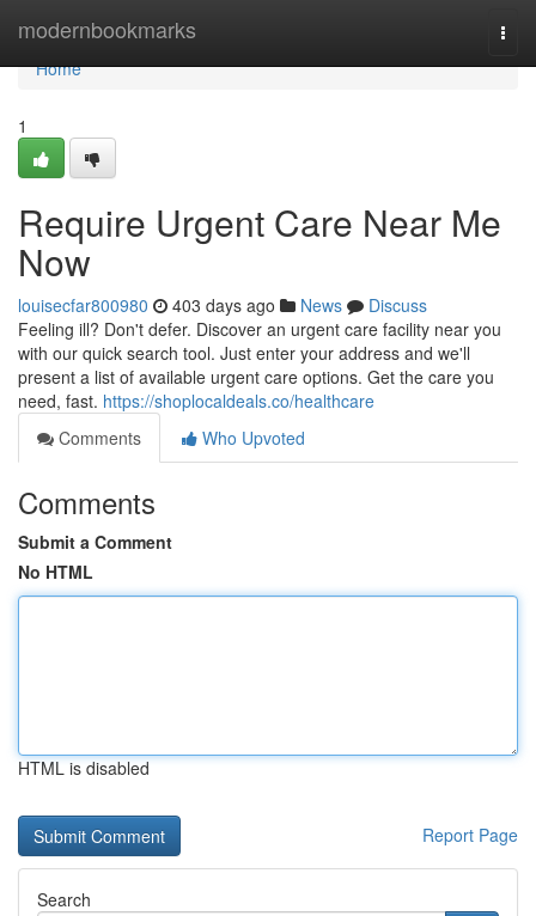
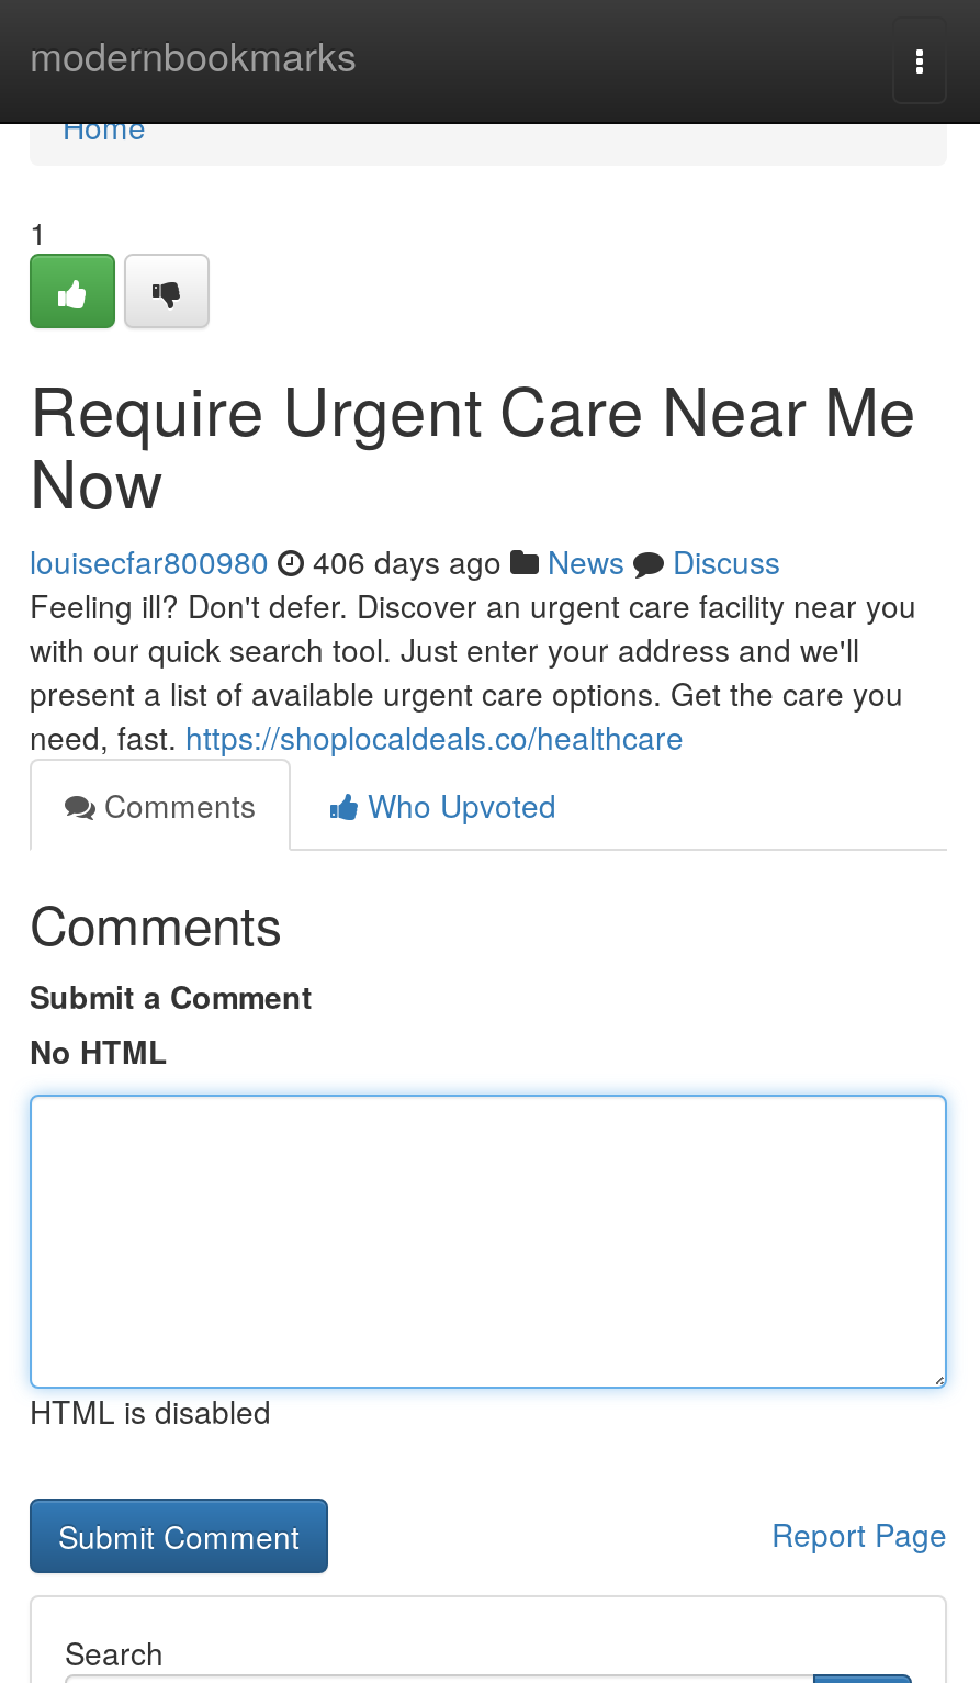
[18,293,427,317] louisecfar800980 403 days ago News Discuss -> [30,539,780,583] louisecfar800980 406 days ago News Discuss

